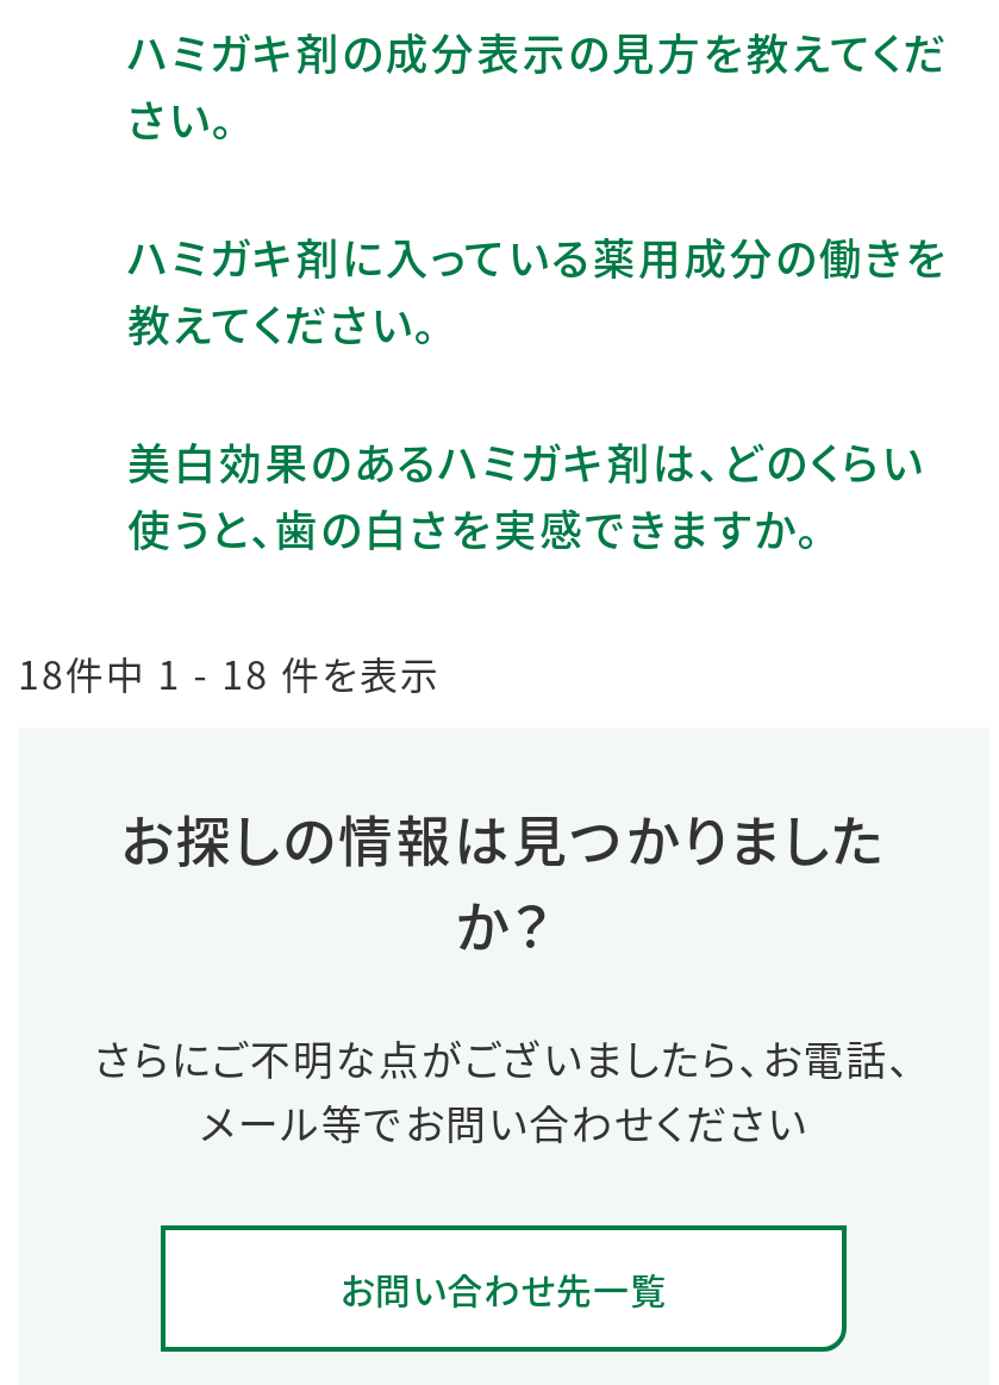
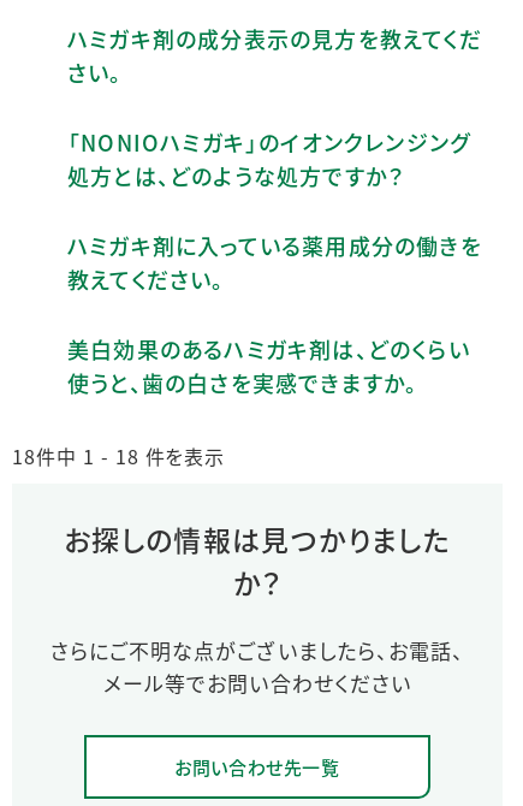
none -> [67,126,470,191] 「NONIOハミガキ」のイオンクレンジング | 処方とは、どのような処方ですか？

